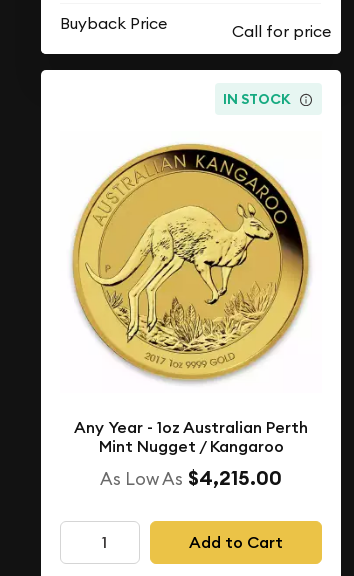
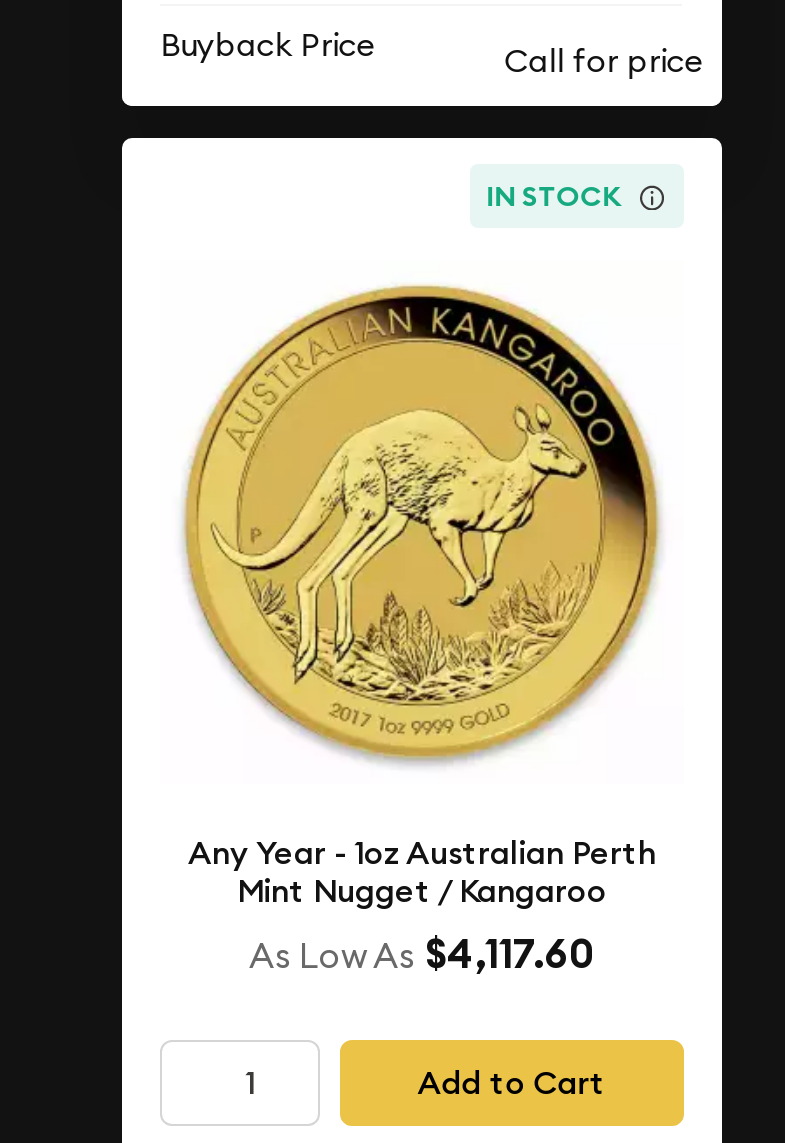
[100,465,282,491] As Low As $4,215.00 -> [249,929,595,981] As Low As $4,117.60

